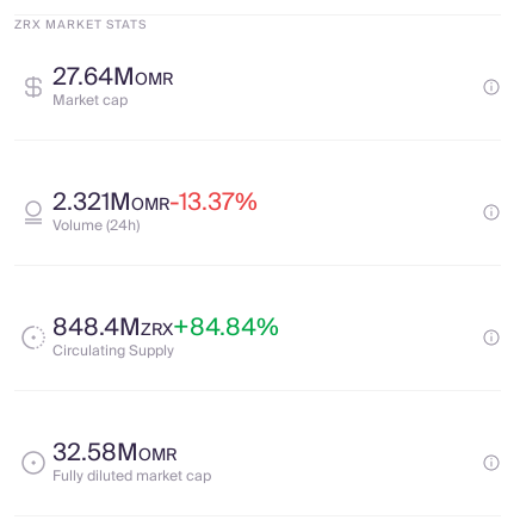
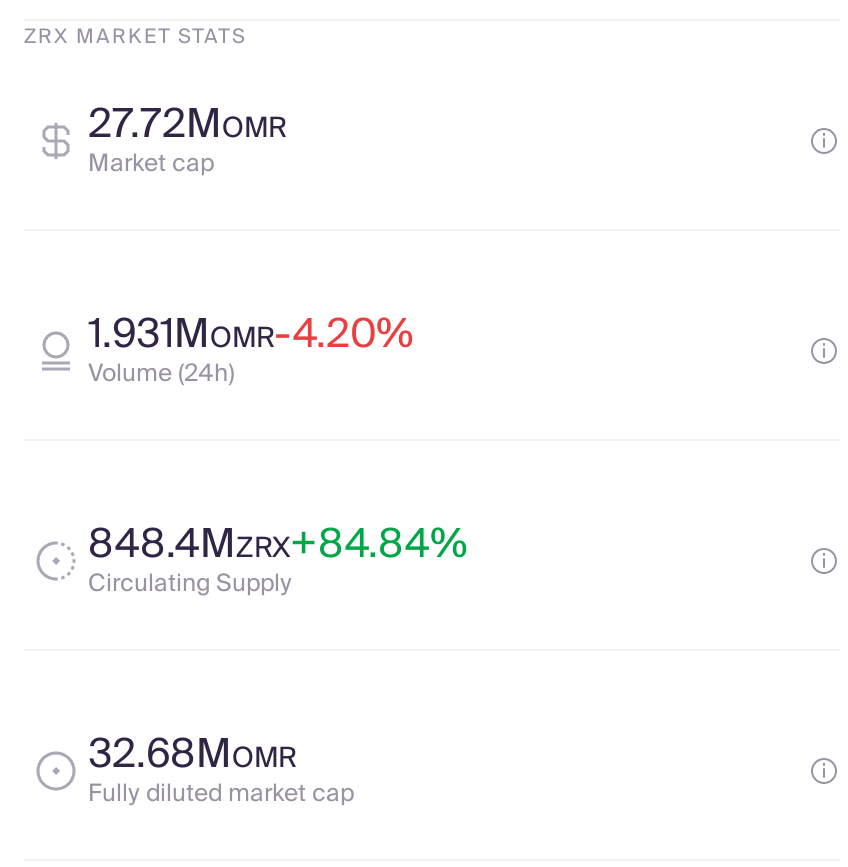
[52,57,173,98] 27.64MOMR -> [88,91,286,159] 27.72MOMR
[52,182,258,223] 2.321MOMR-13.37% -> [88,301,414,369] 1.931MOMR-4.20%
[52,433,177,473] 32.58MOMR -> [88,721,296,789] 32.68MOMR

